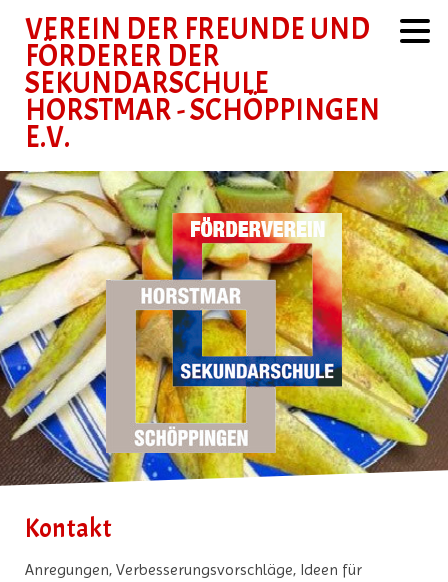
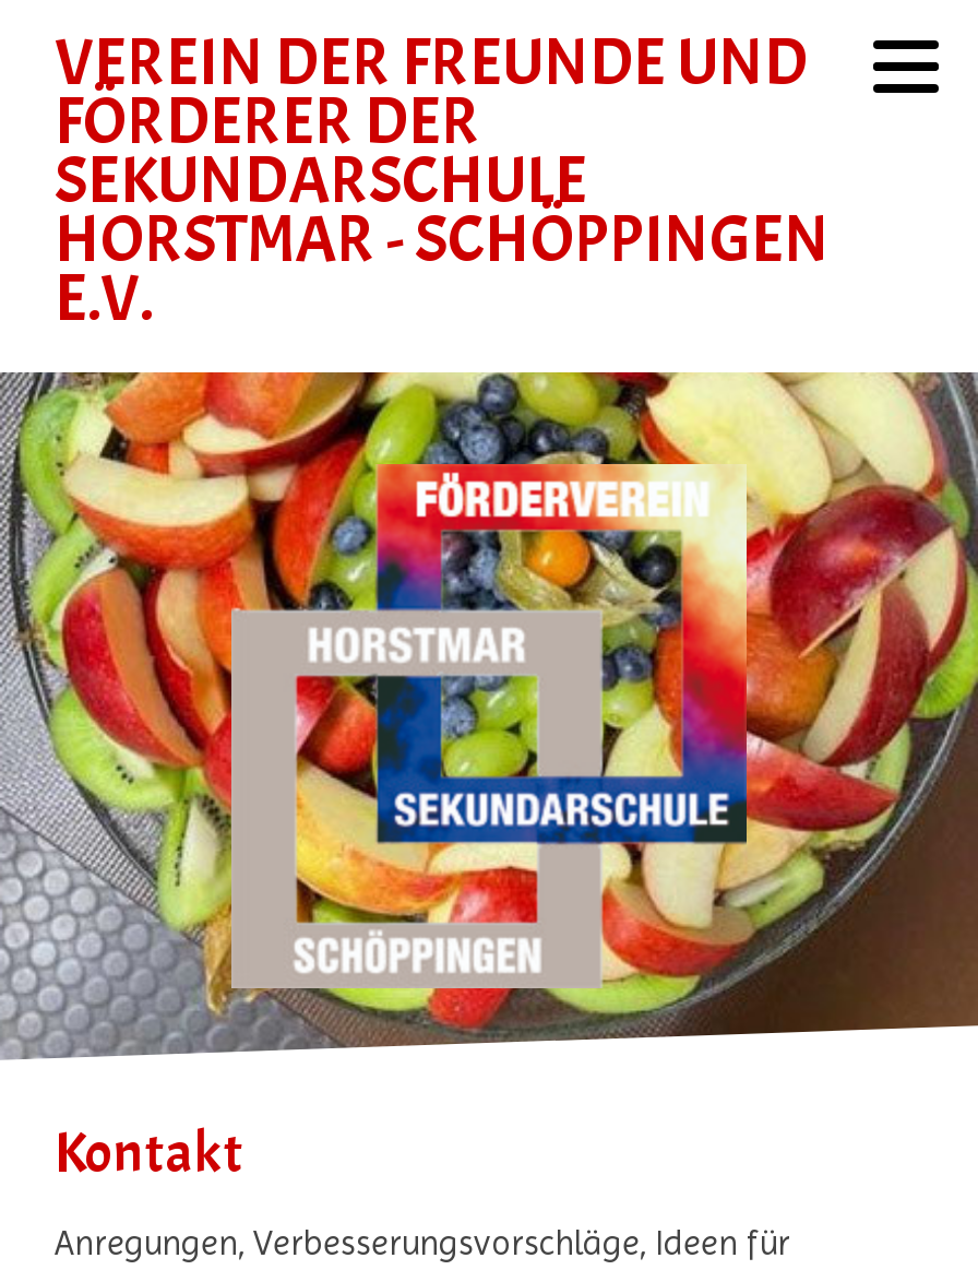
[3,170,445,486] [image] -> [7,370,971,1058] [image]

